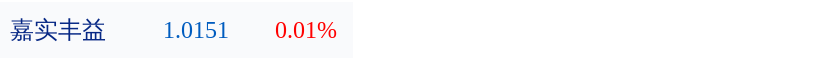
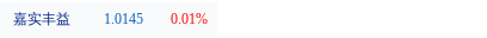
[163,16,337,44] 1.0151 0.01% -> [104,11,208,27] 1.0145 0.01%

